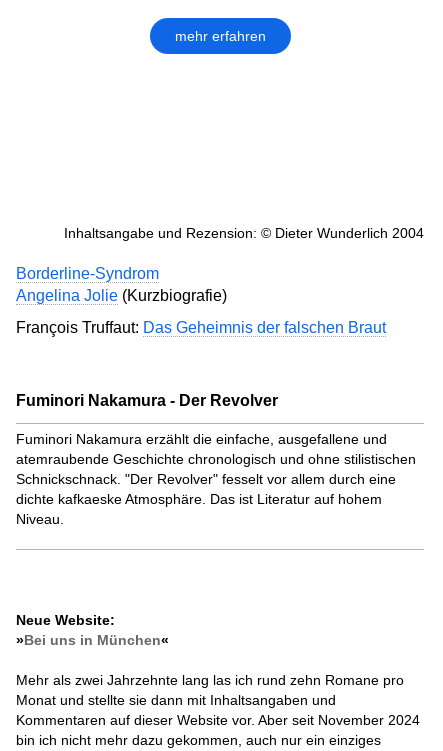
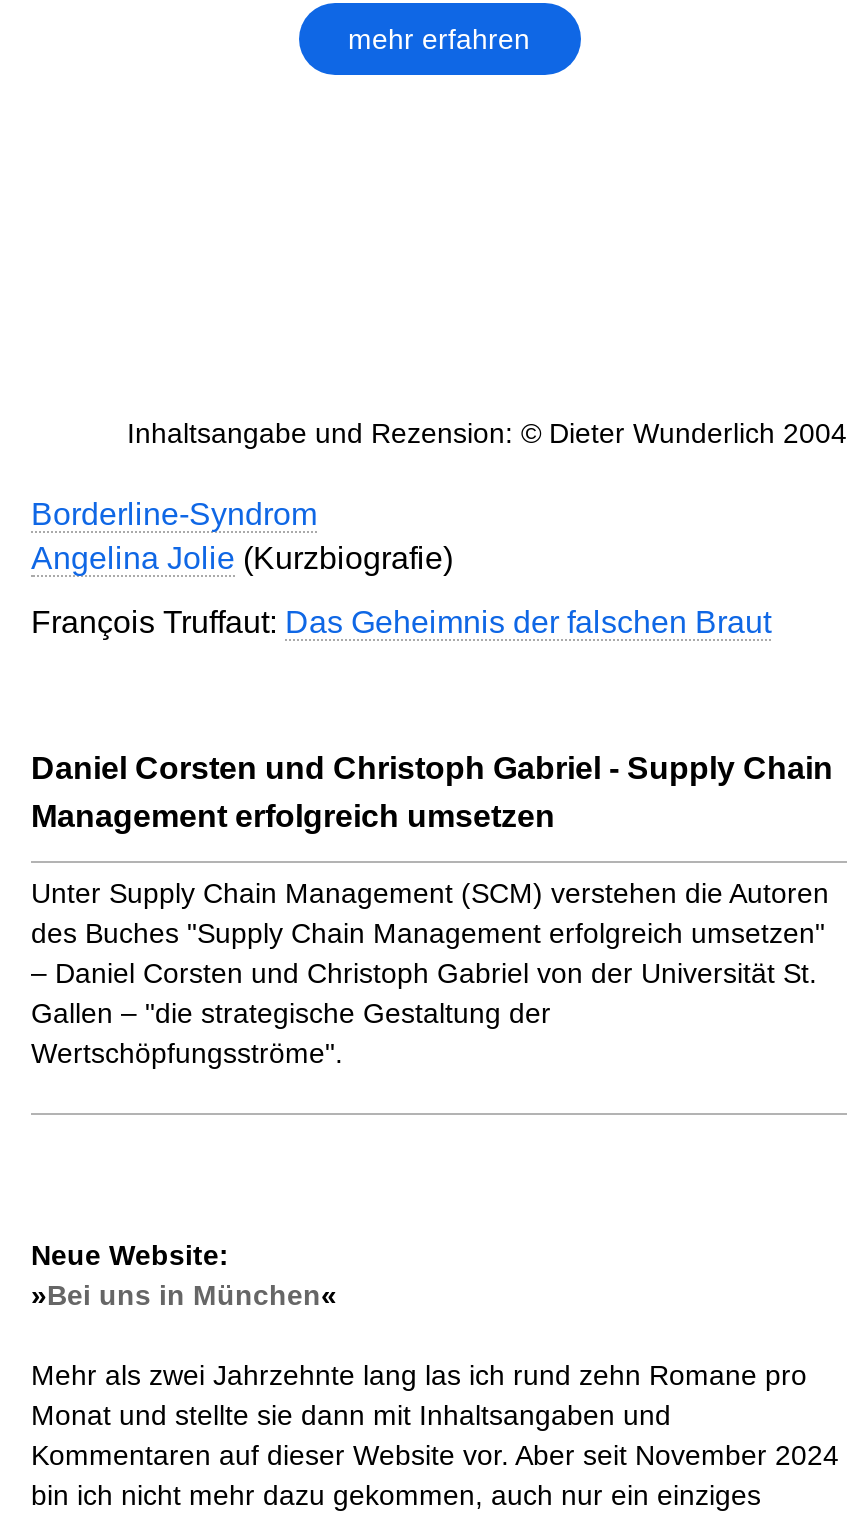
[16,392,278,409] Fuminori Nakamura - Der Revolver -> [31,752,833,834] Daniel Corsten und Christoph Gabriel - Supply Chain | Management erfolgreich umsetzen
[16,431,416,527] Fuminori Nakamura erzählt die einfache, ausgefallene und | atemraubende Geschichte chronologisch und ohne stilistischen | Schnickschnack. "Der Revolver" fesselt vor allem durch eine | dichte kafkaeske Atmosphäre. Das ist Literatur auf hohem | Niveau. -> [31,878,829,1070] Unter Supply Chain Management (SCM) verstehen die Autoren | des Buches "Supply Chain Management erfolgreich umsetzen" | – Daniel Corsten und Christoph Gabriel von der Universität St. | Gallen – "die strategische Gestaltung der | Wertschöpfungsströme".

